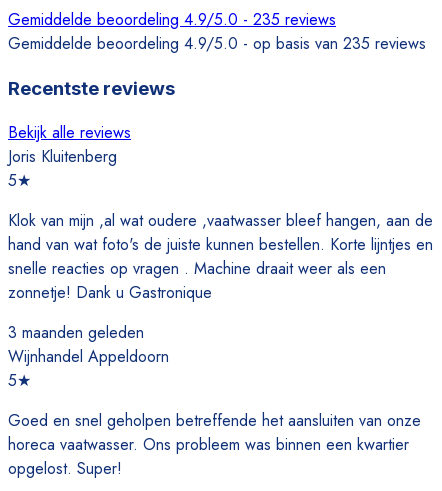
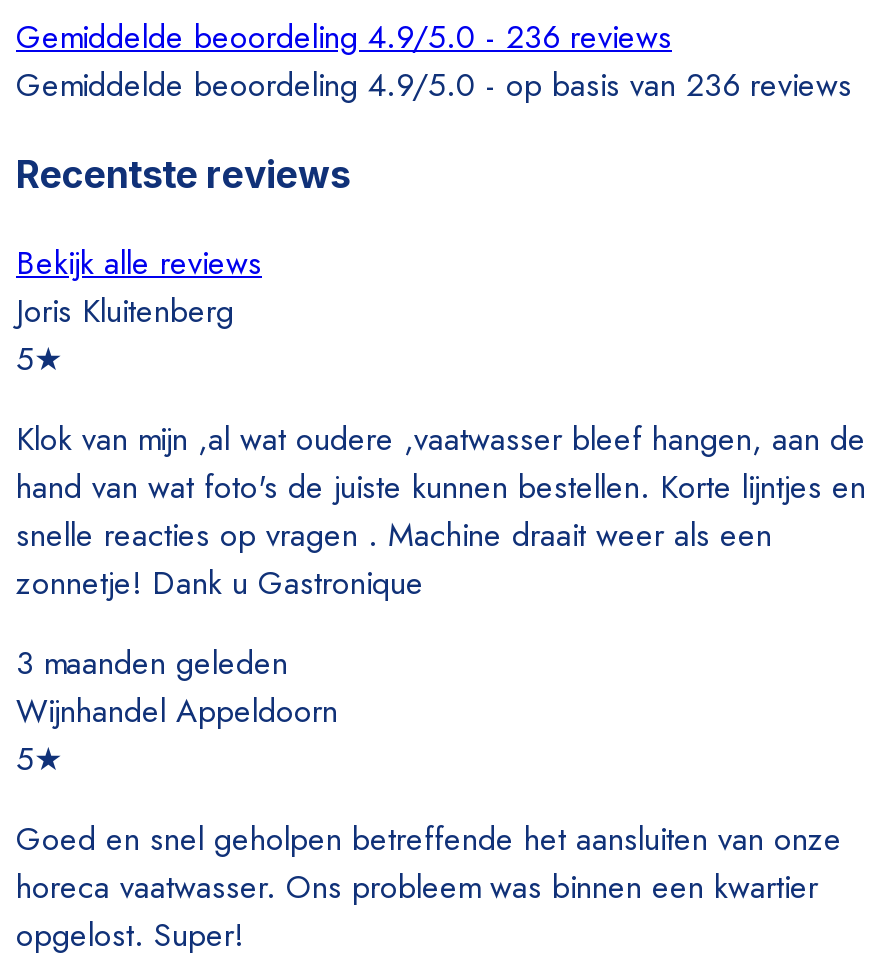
[8,8,336,31] Gemiddelde beoordeling 4.9/5.0 - 235 reviews -> [16,14,672,60] Gemiddelde beoordeling 4.9/5.0 - 236 reviews
[8,32,426,55] Gemiddelde beoordeling 4.9/5.0 - op basis van 235 reviews -> [16,62,852,108] Gemiddelde beoordeling 4.9/5.0 - op basis van 236 reviews

